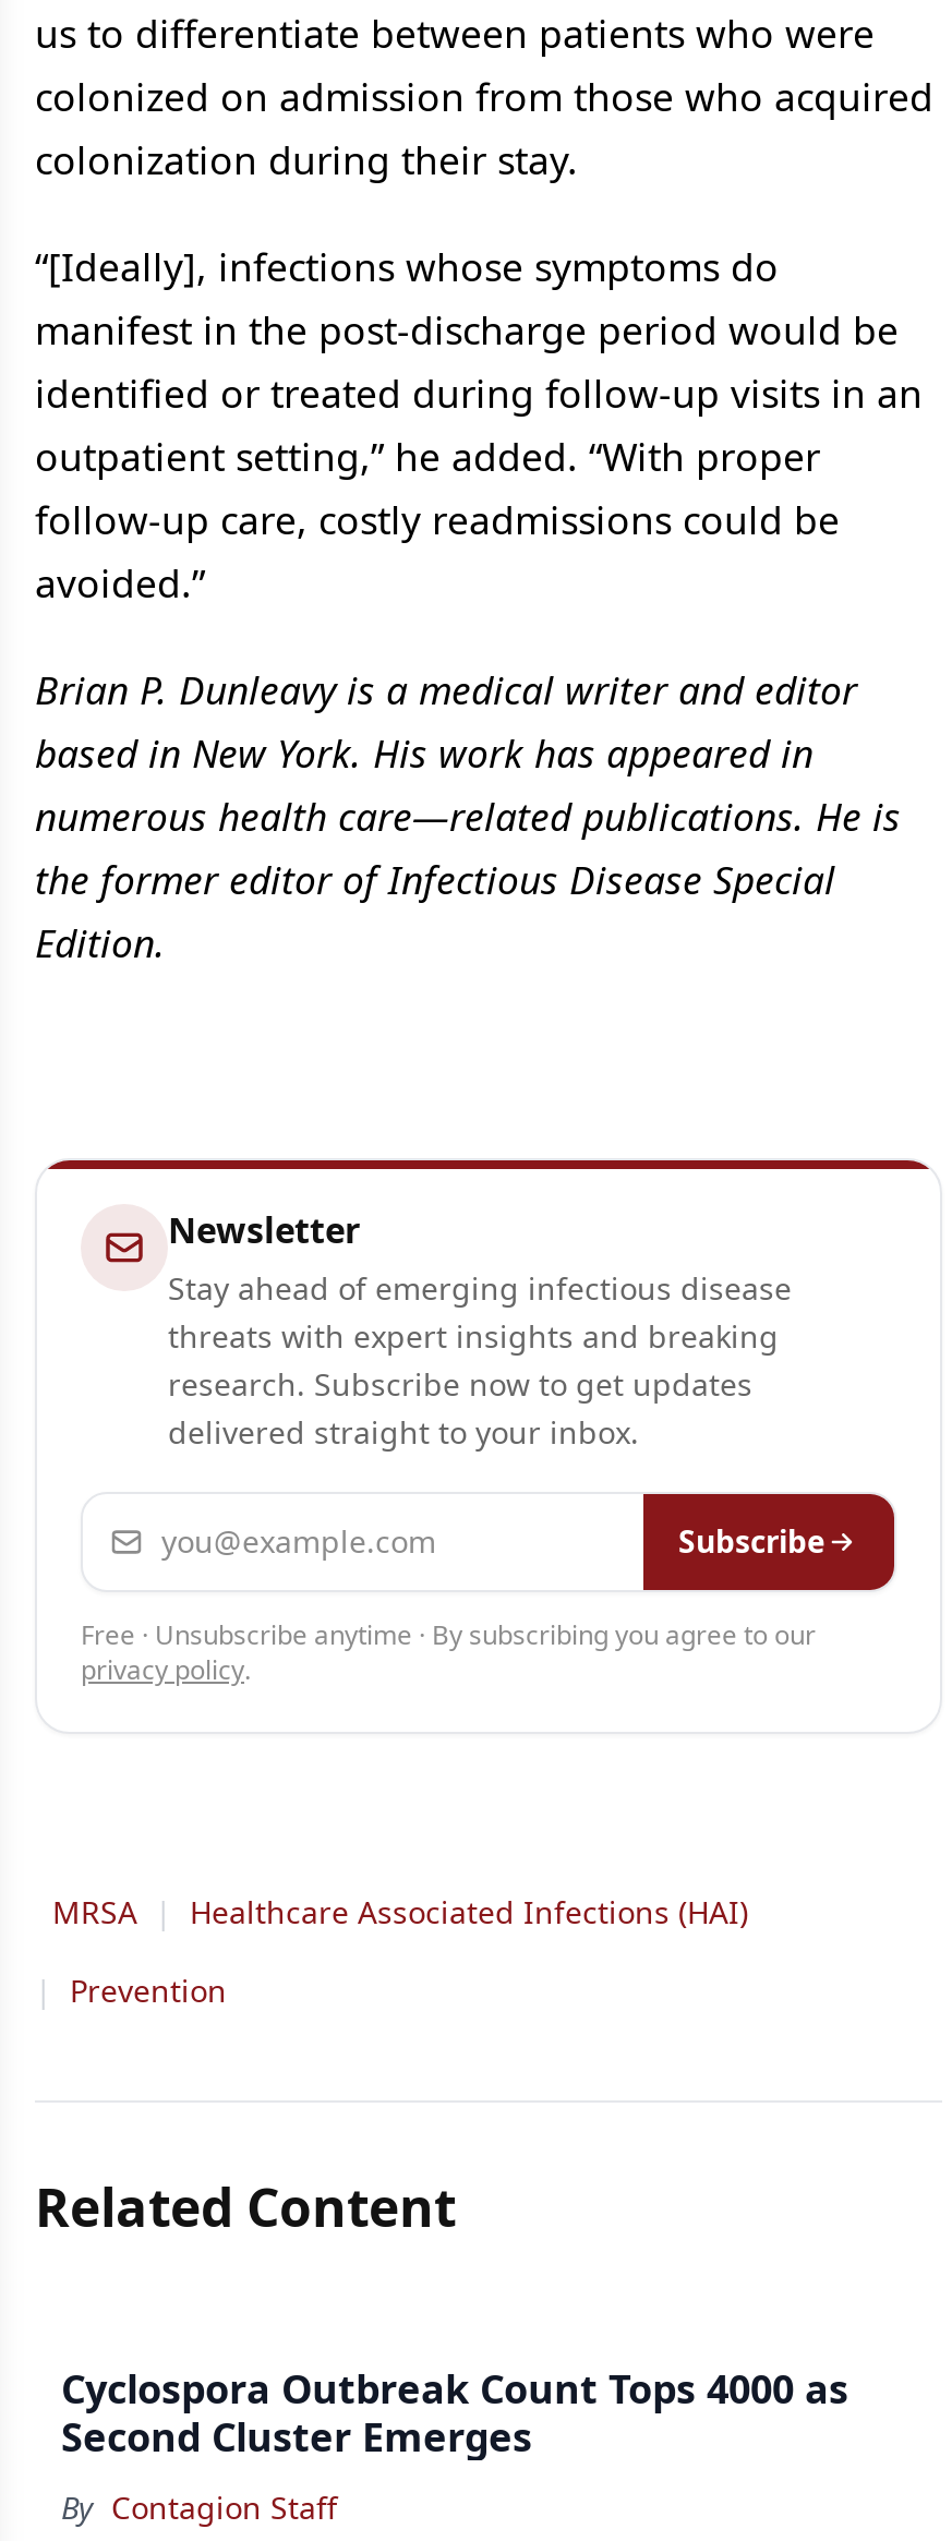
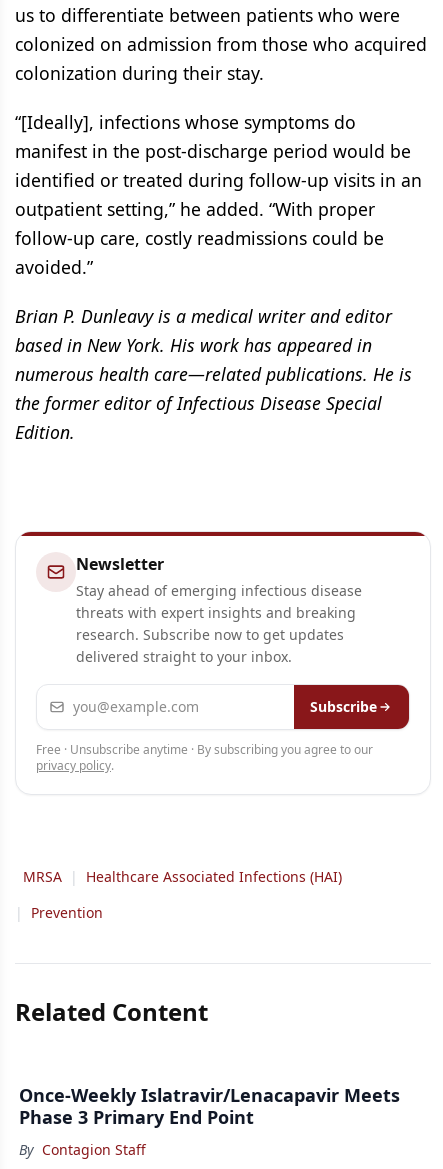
[61,2362,848,2462] Cyclospora Outbreak Count Tops 4000 as | Second Cluster Emerges -> [19,1083,400,1129] Once-Weekly Islatravir/Lenacapavir Meets | Phase 3 Primary End Point

